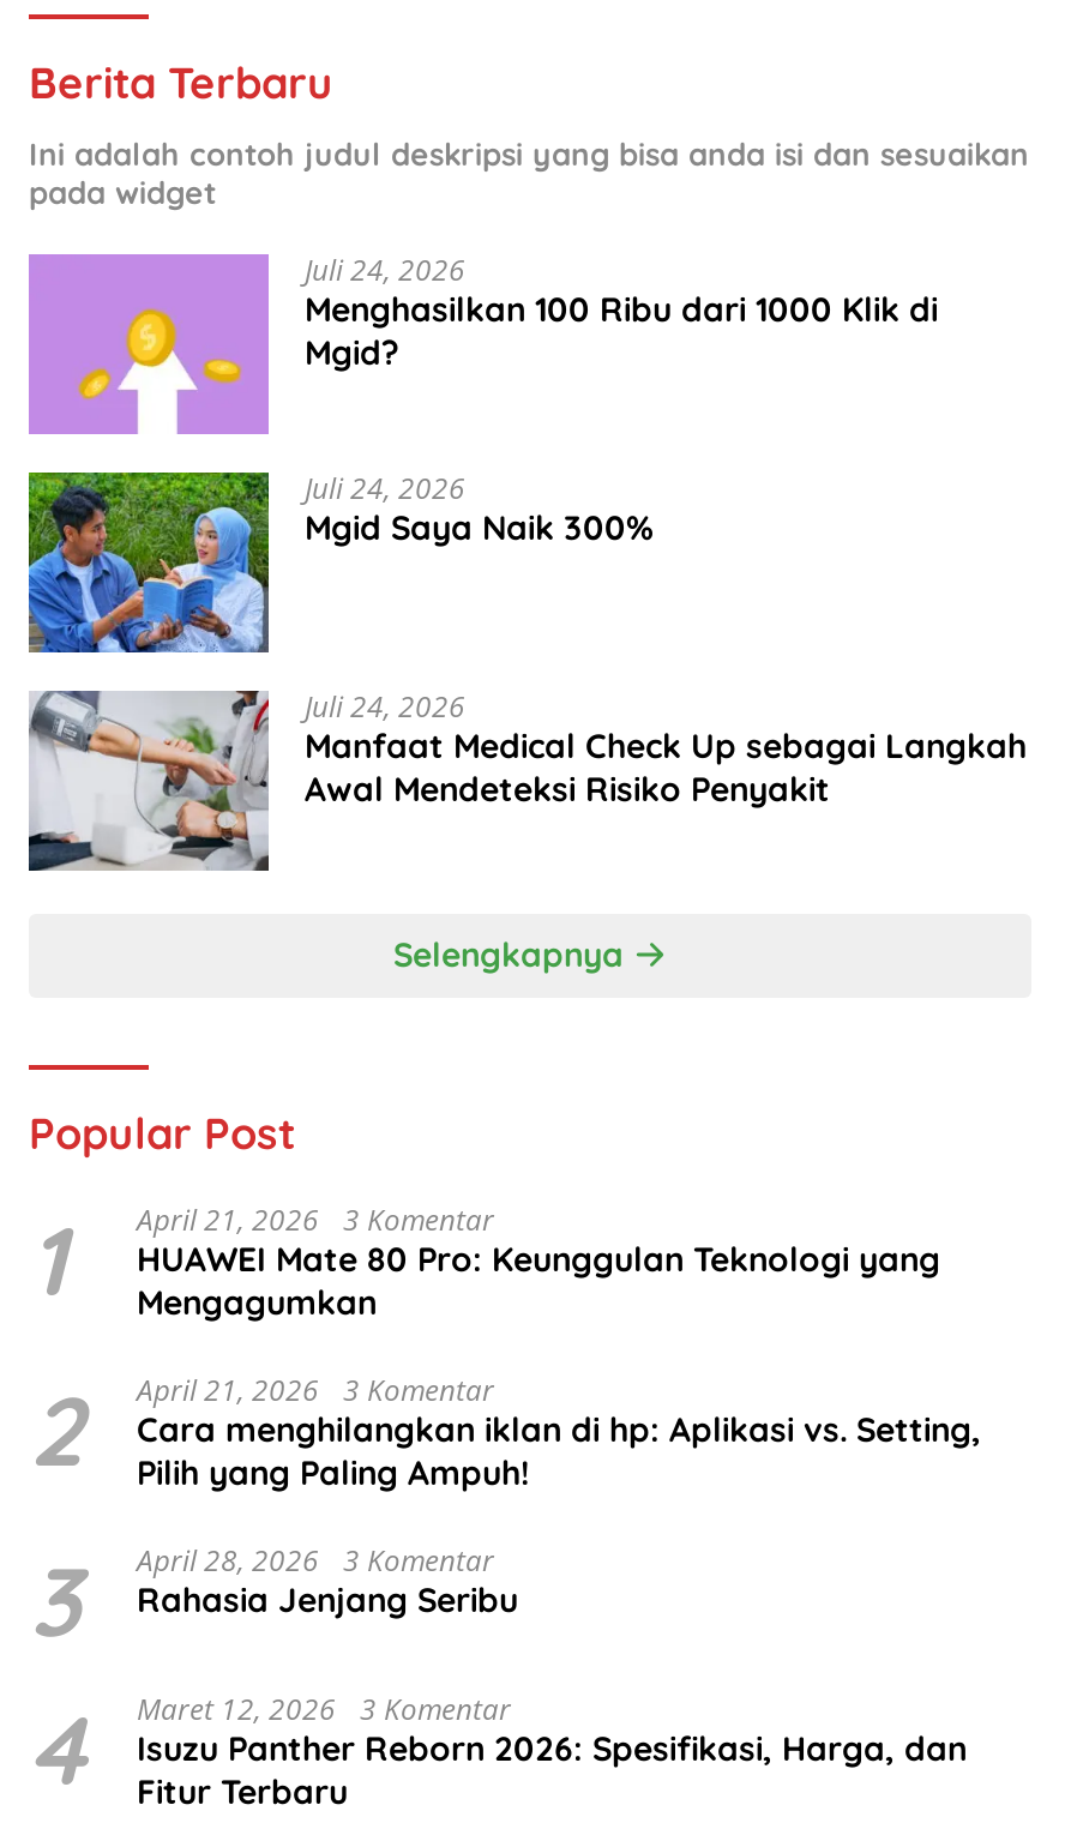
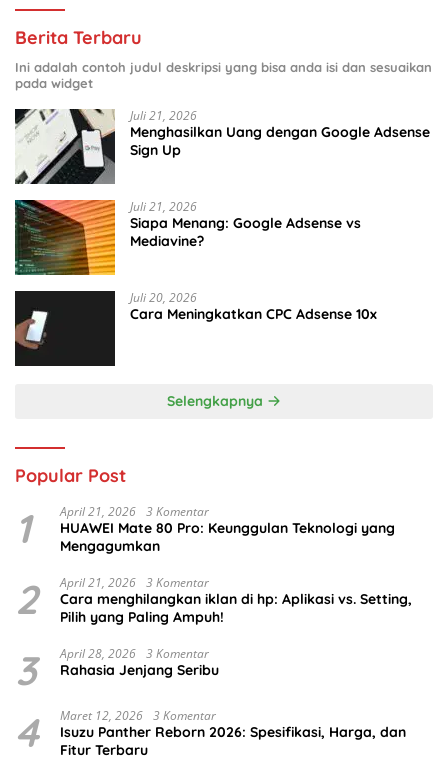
[26,249,938,437] [image] | Juli 24, 2026 | Menghasilkan 100 Ribu dari 1000 Klik di | Mgid? -> [14,107,430,185] [image] | Juli 21, 2026 | Menghasilkan Uang dengan Google Adsense | Sign Up
[26,468,652,655] [image] | Juli 24, 2026 | Mgid Saya Naik 300% -> [14,198,361,276] [image] | Juli 21, 2026 | Siapa Menang: Google Adsense vs | Mediavine?
[26,686,1027,873] [image] | Juli 24, 2026 | Manfaat Medical Check Up sebagai Langkah | Awal Mendeteksi Risiko Penyakit -> [14,289,377,367] [image] | Juli 20, 2026 | Cara Meningkatkan CPC Adsense 10x

